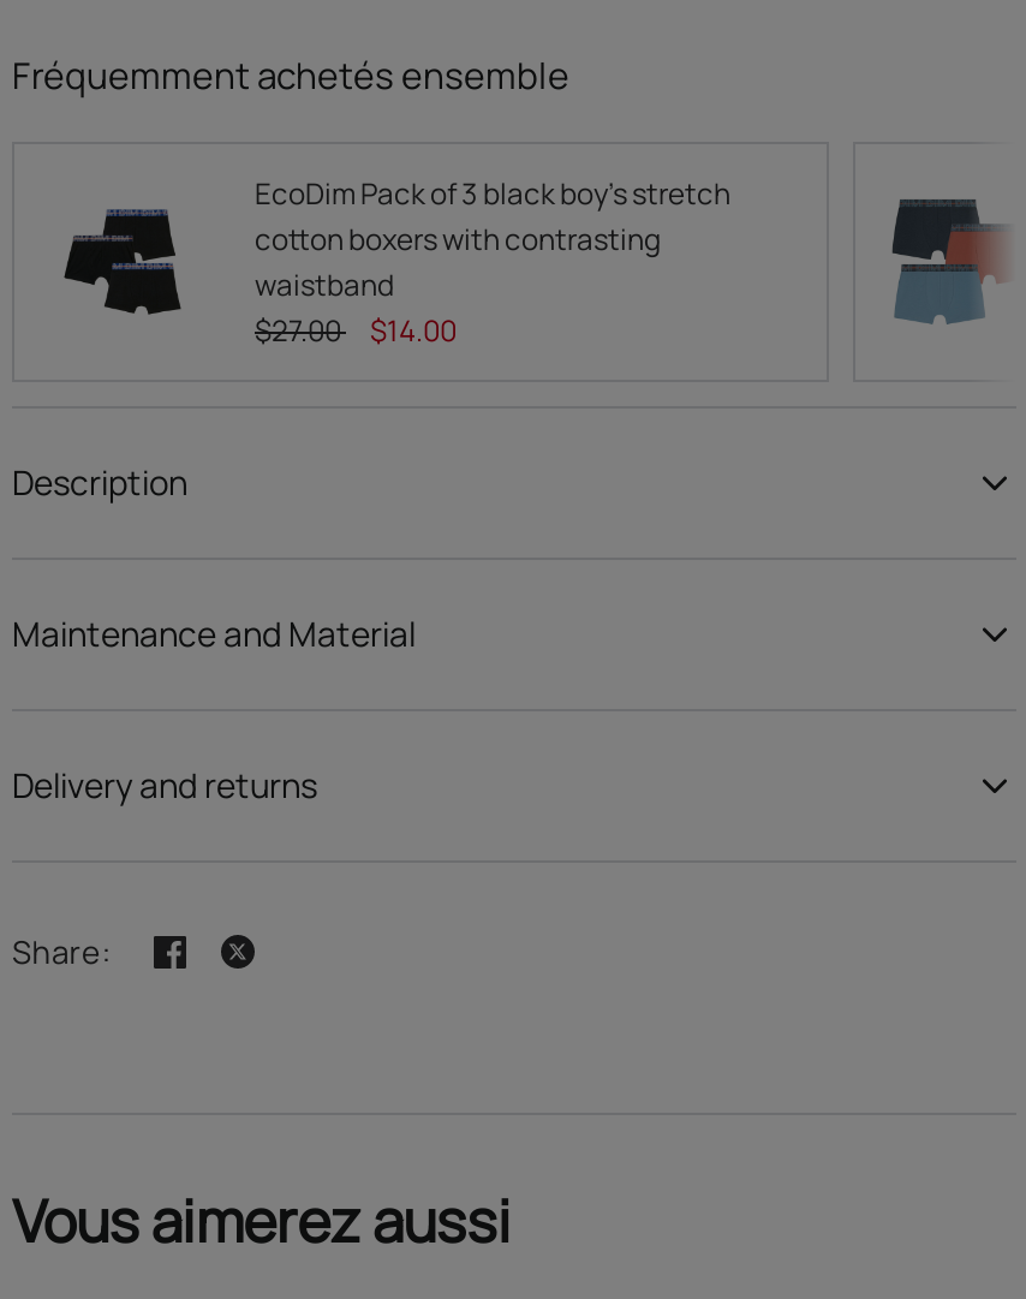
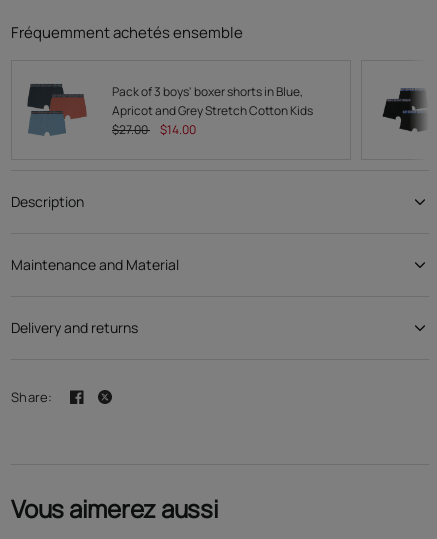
[53,174,730,339] [image] | EcoDim Pack of 3 black boy's stretch | cotton boxers with contrasting | waistband -> [26,83,313,137] [image] | Pack of 3 boys' boxer shorts in Blue, | Apricot and Grey Stretch Cotton Kids
[889,197,1009,334] [image] -> [378,84,427,132] [image]

